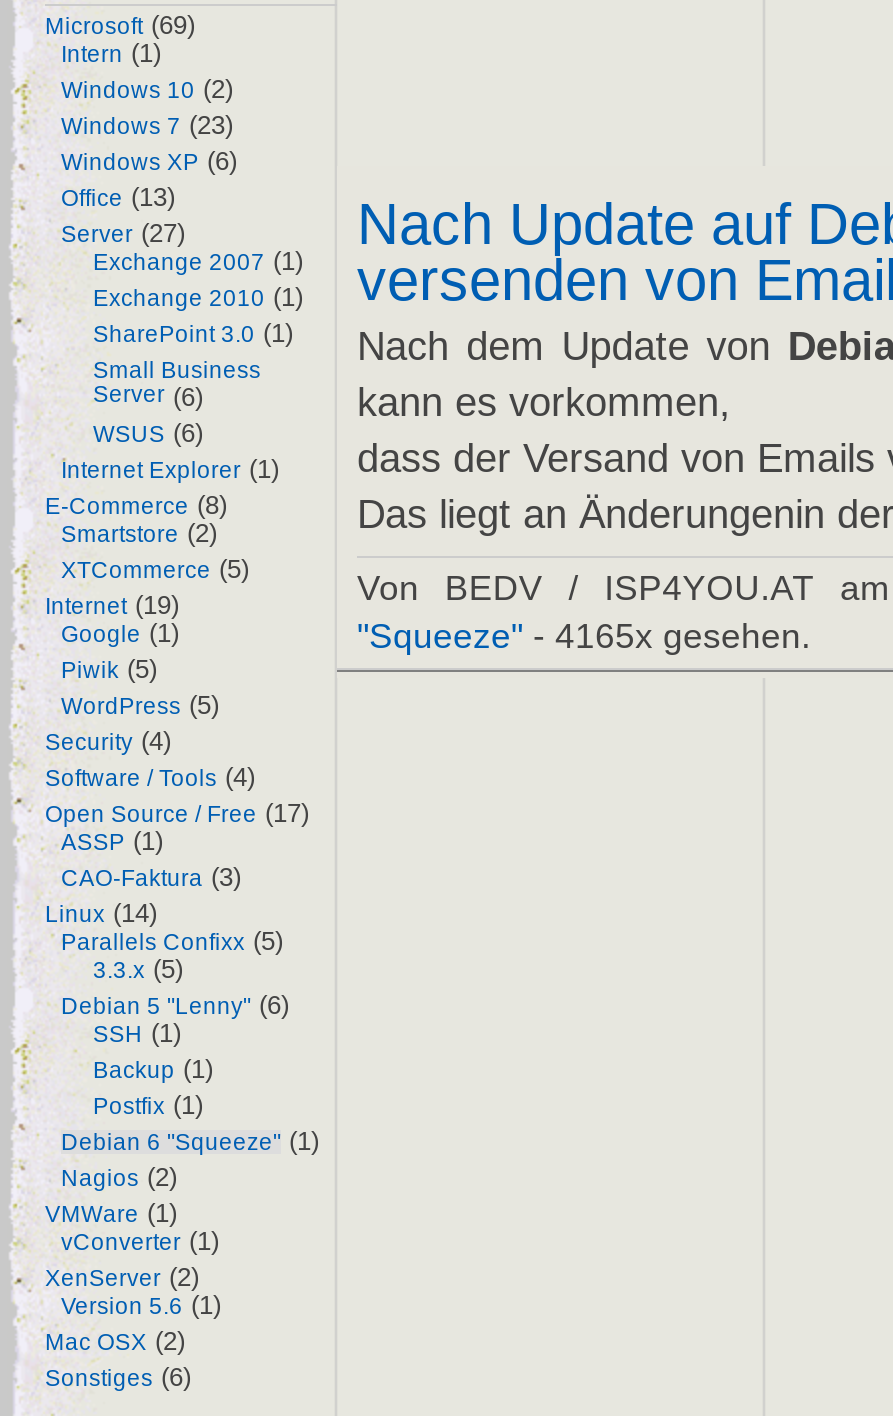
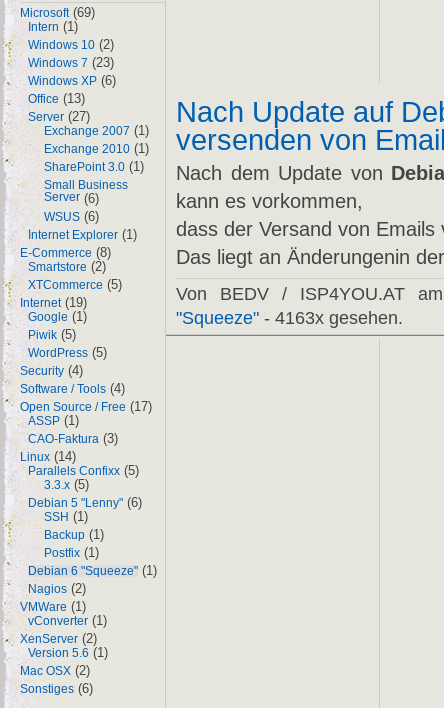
[357,616,811,656] "Squeeze" - 4165x gesehen. -> [176,308,403,328] "Squeeze" - 4163x gesehen.

